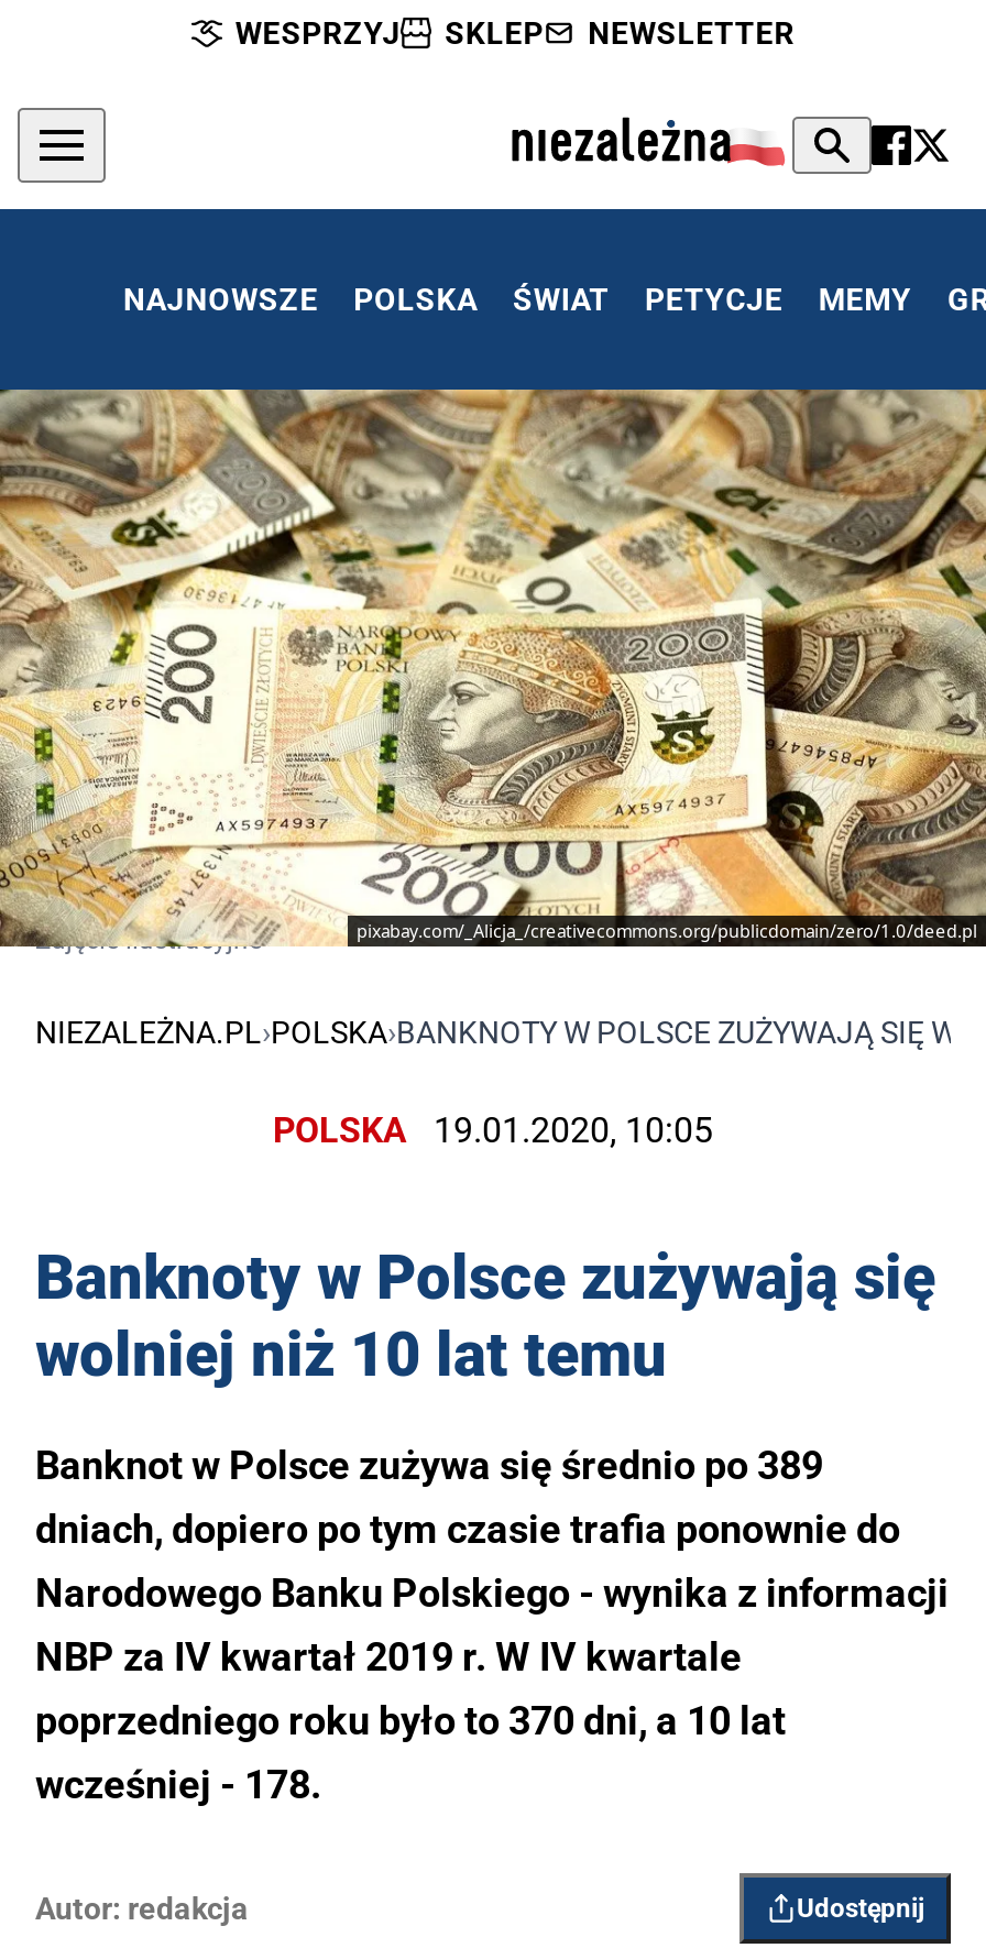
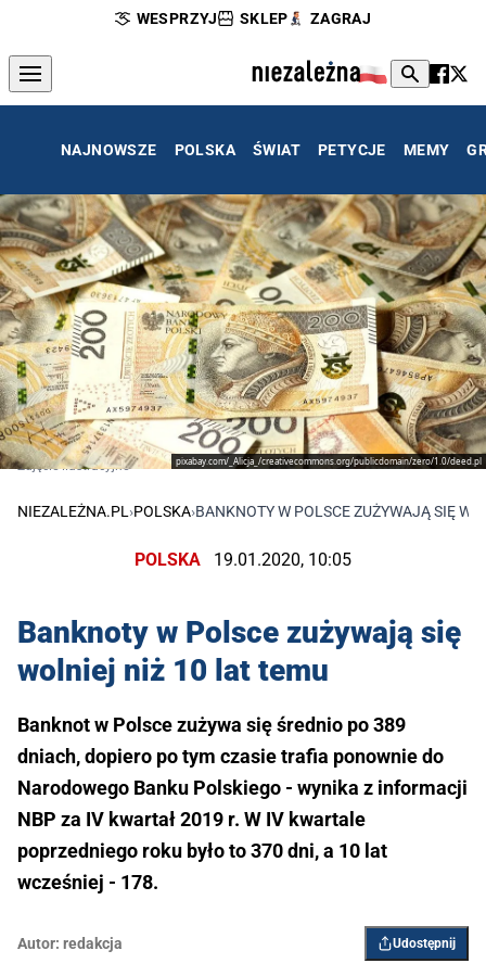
[588,15,795,51] NEWSLETTER -> [310,10,371,27] ZAGRAJ

